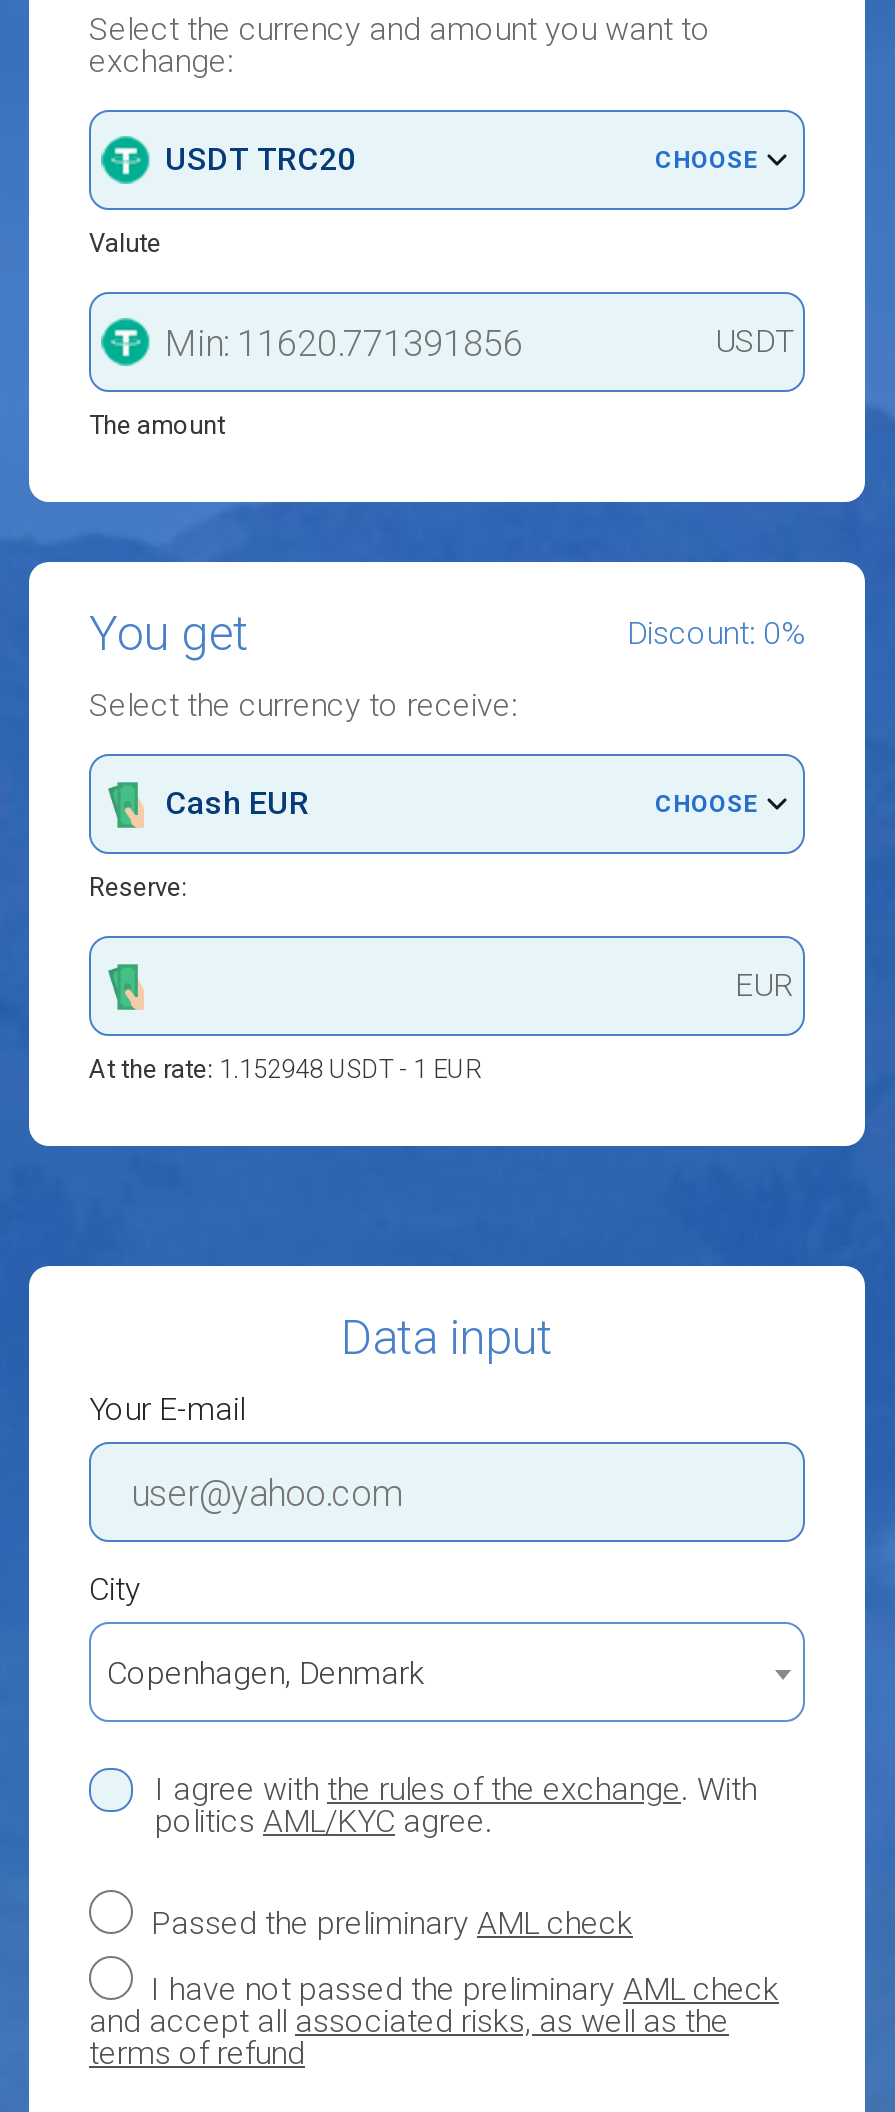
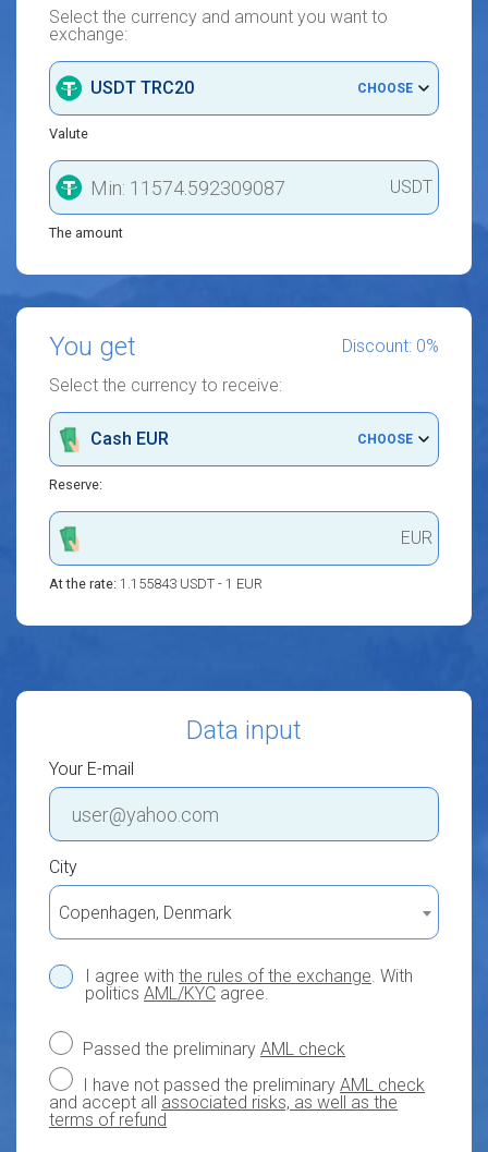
[89,1054,481,1084] At the rate: 1.152948 USDT - 1 EUR -> [49,575,263,592] At the rate: 1.155843 USDT - 1 EUR

